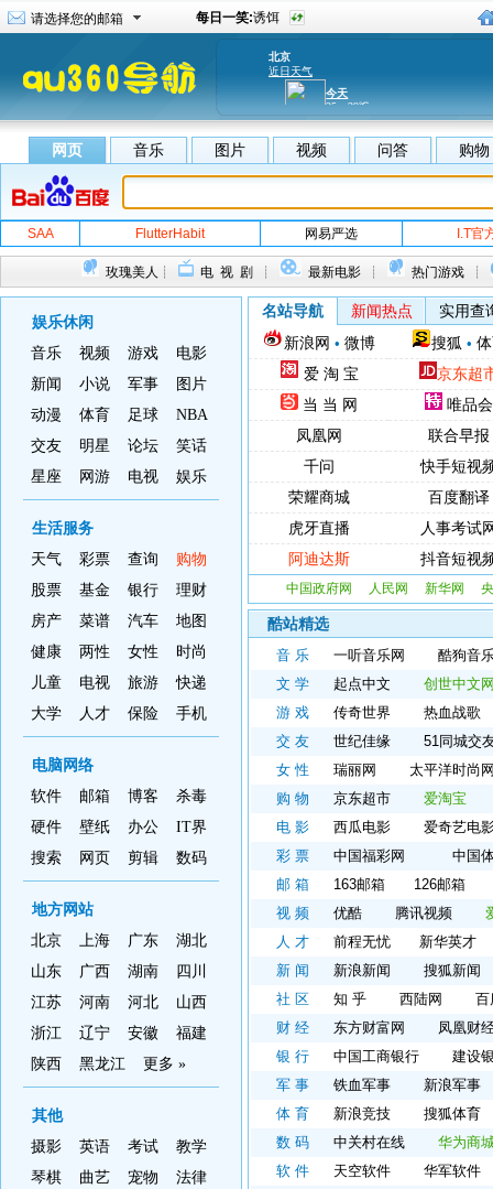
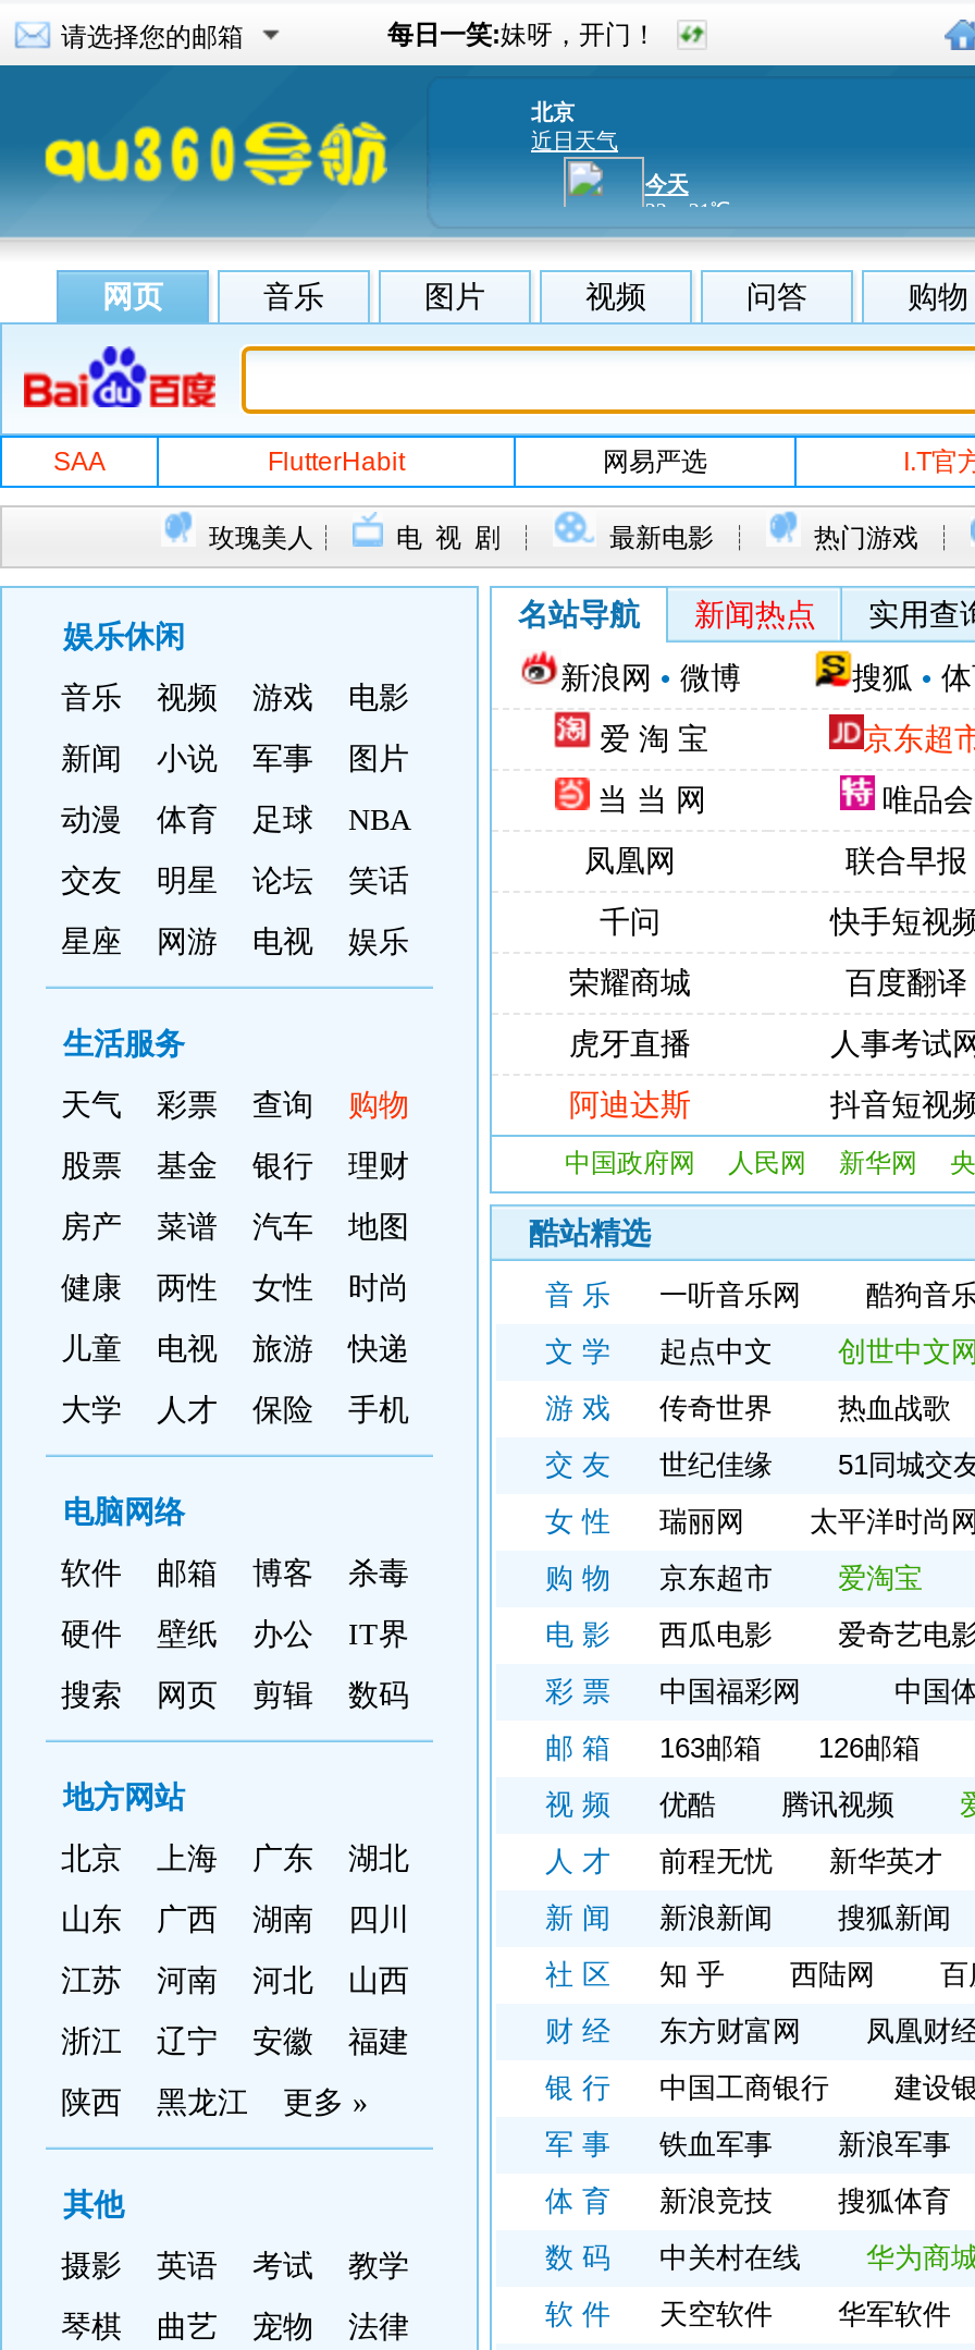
[196,10,280,25] 每日一笑:诱饵 -> [387,20,657,50] 每日一笑:妹呀，开门！

